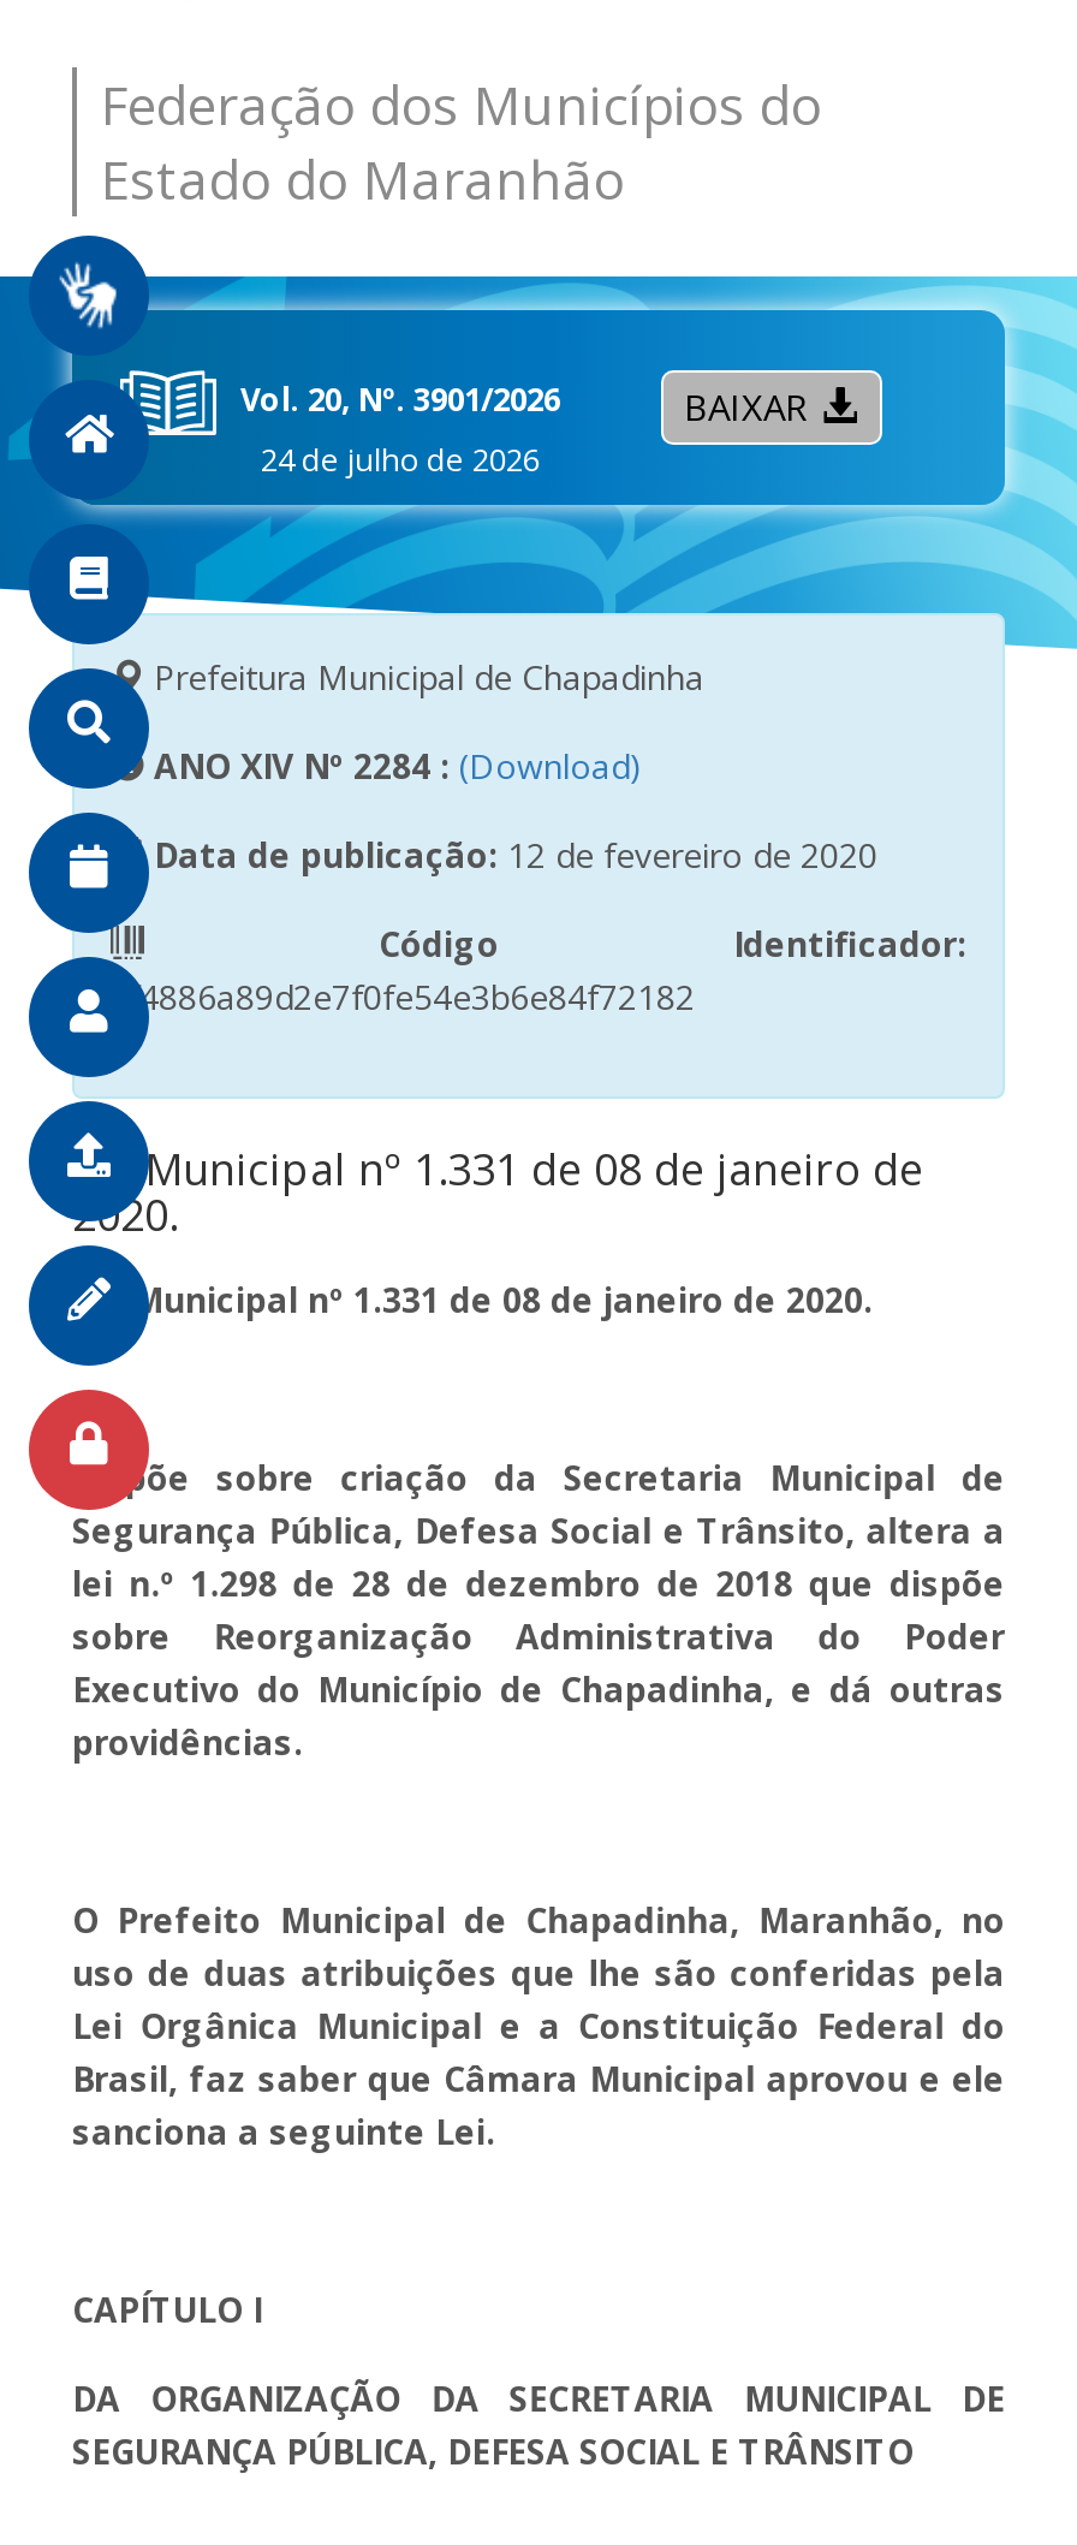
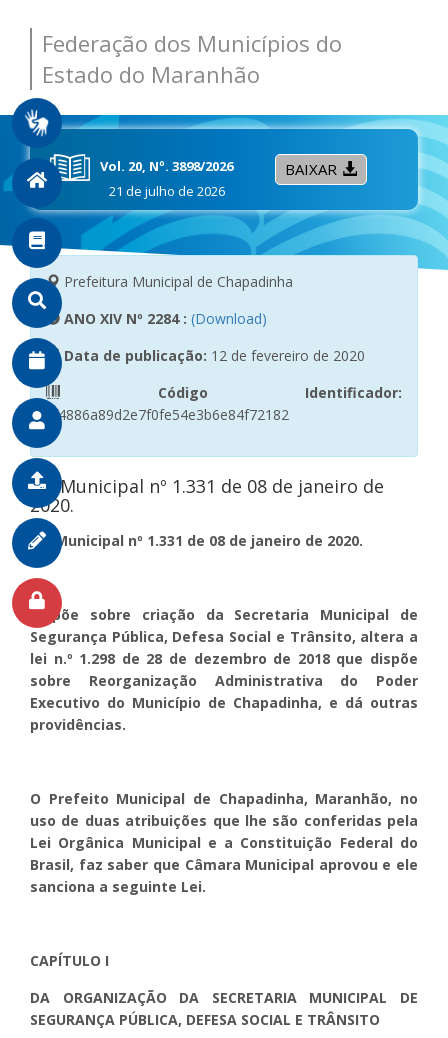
[240,377,560,421] Vol. 20, Nº. 3901/2026 -> [100,157,233,175] Vol. 20, Nº. 3898/2026
[261,437,540,481] 24 de julho de 2026 -> [108,182,224,200] 21 de julho de 2026

